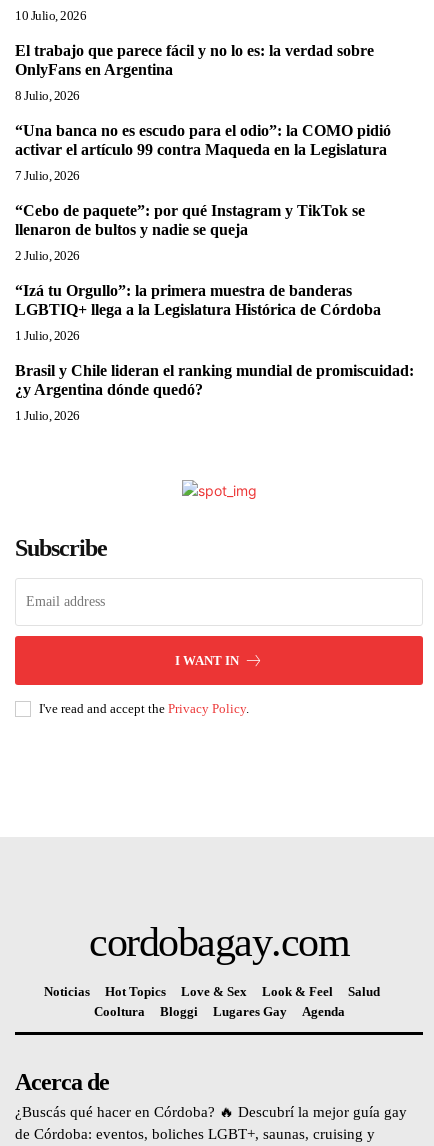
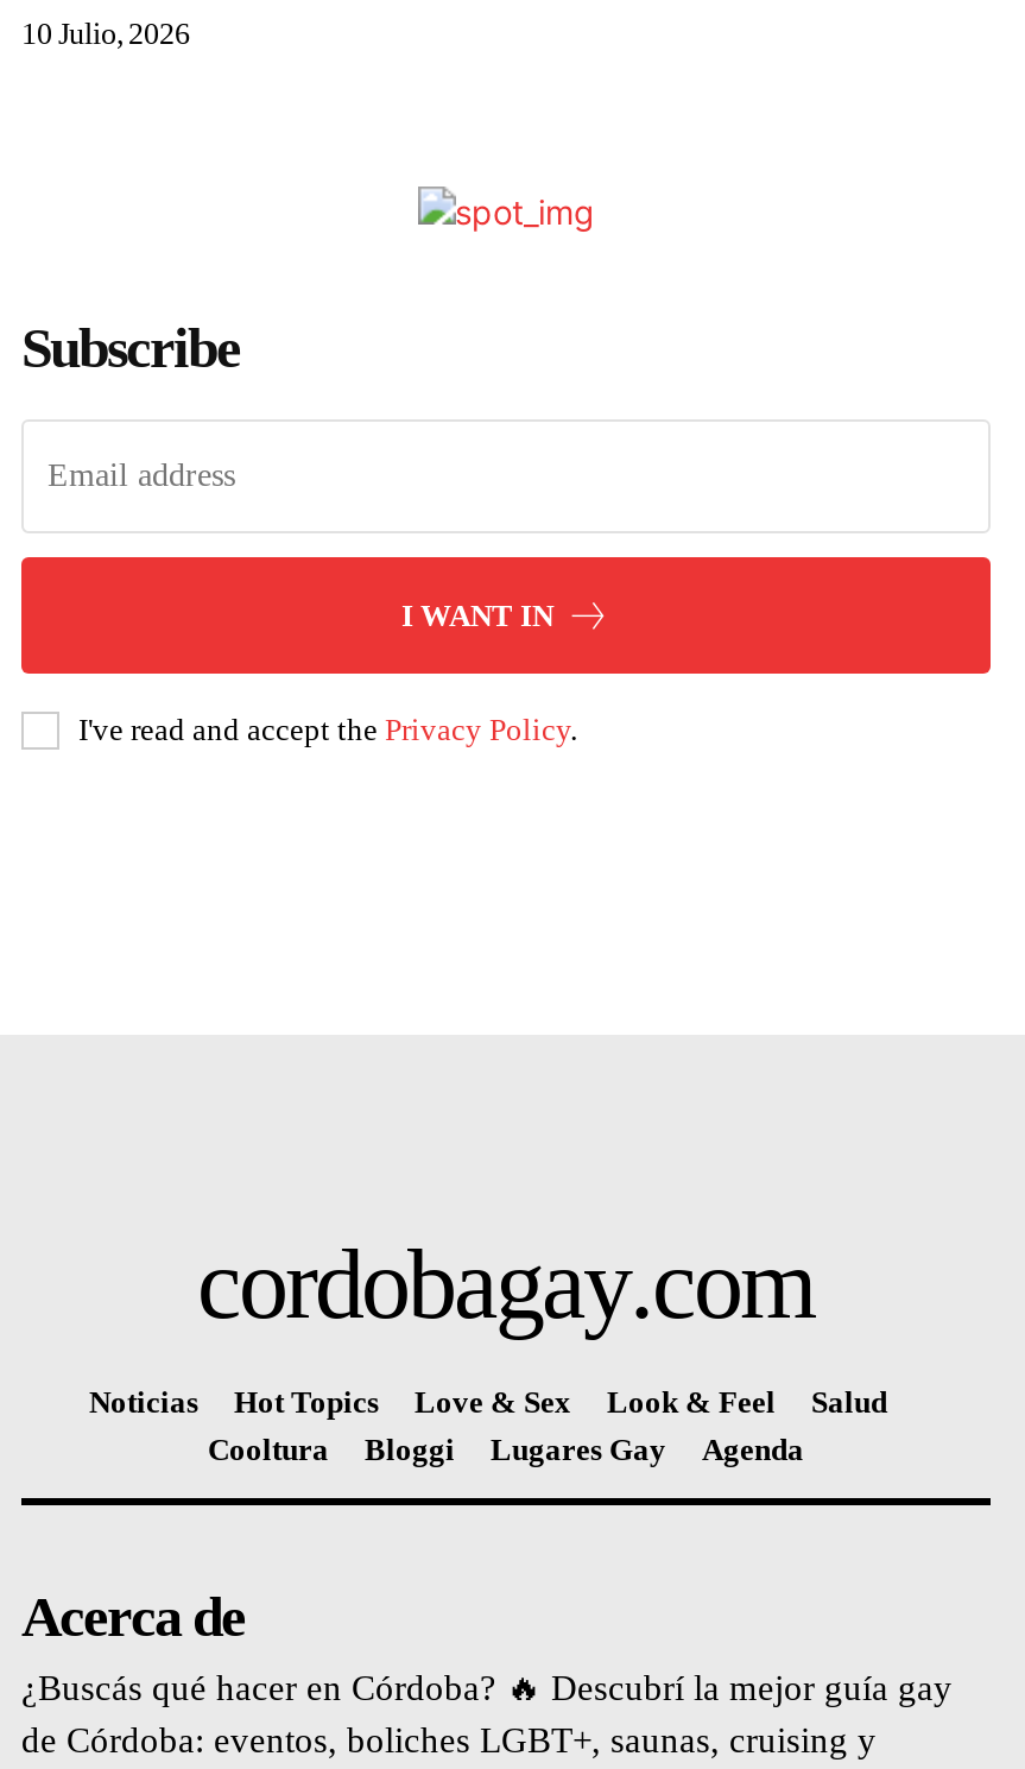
[15,42,414,423] El trabajo que parece fácil y no lo es: la verdad sobre | OnlyFans en Argentina | 8 Julio, 2026 | “Una banca no es escudo para el odio”: la COMO pidió | activar el artículo 99 contra Maqueda en la Legislatura | 7 Julio, 2026 | “Cebo de paquete”: por qué Instagram y TikTok se | llenaron de bultos y nadie se queja | 2 Julio, 2026 | “Izá tu Orgullo”: la primera muestra de banderas | LGBTIQ+ llega a la Legislatura Histórica de Córdoba | 1 Julio, 2026 | Brasil y Chile lideran el ranking mundial de promiscuidad: | ¿y Argentina dónde quedó? | 1 Julio, 2026 -> none

